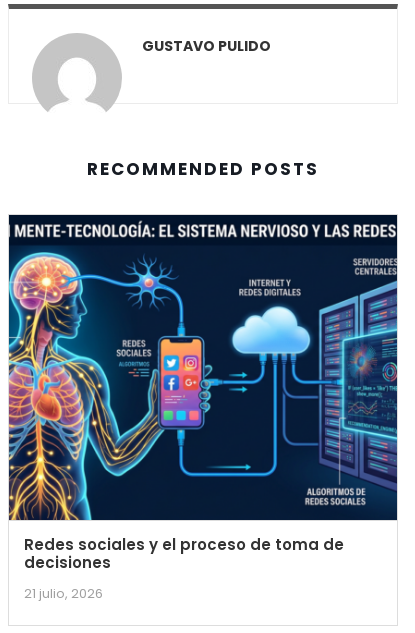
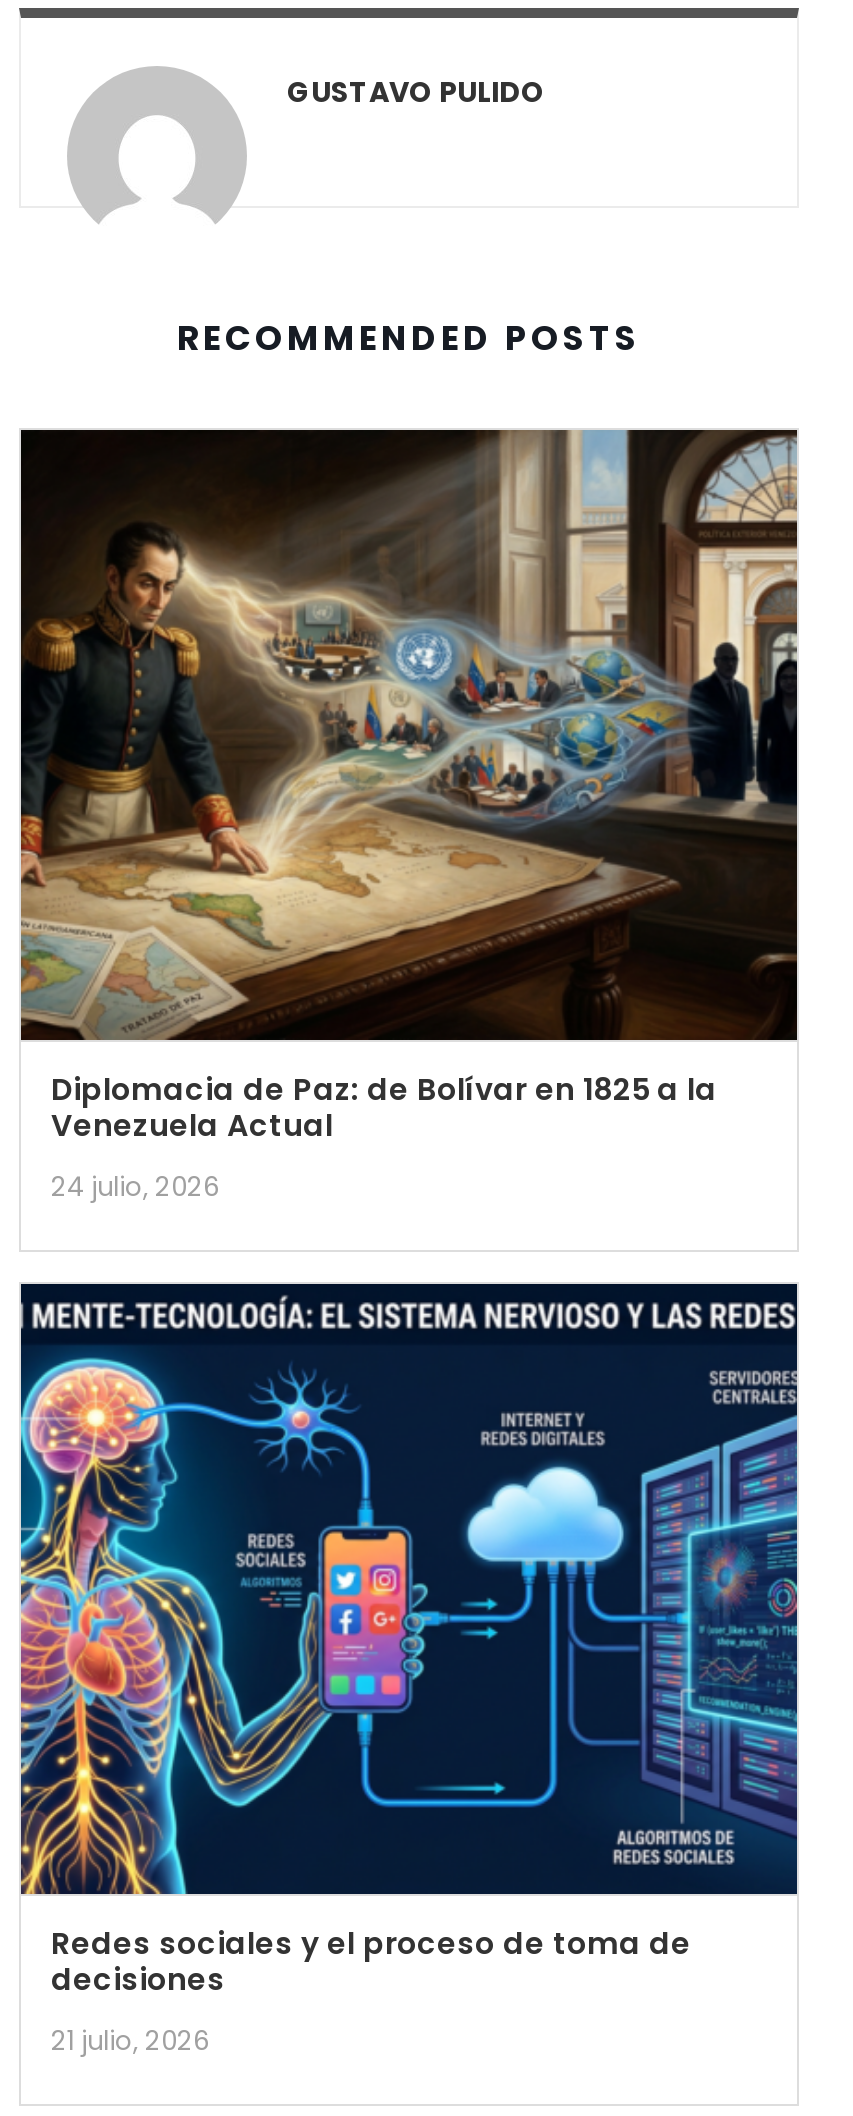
none -> [19,428,799,1206] [image] | Diplomacia de Paz: de Bolívar en 1825 a la | Venezuela Actual | 24 julio, 2026

